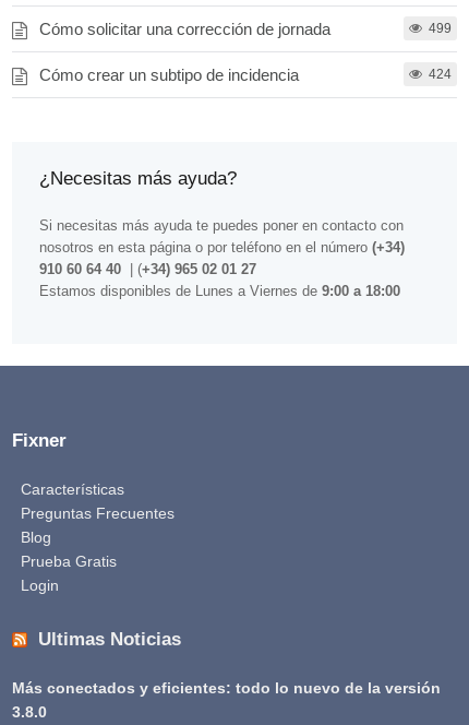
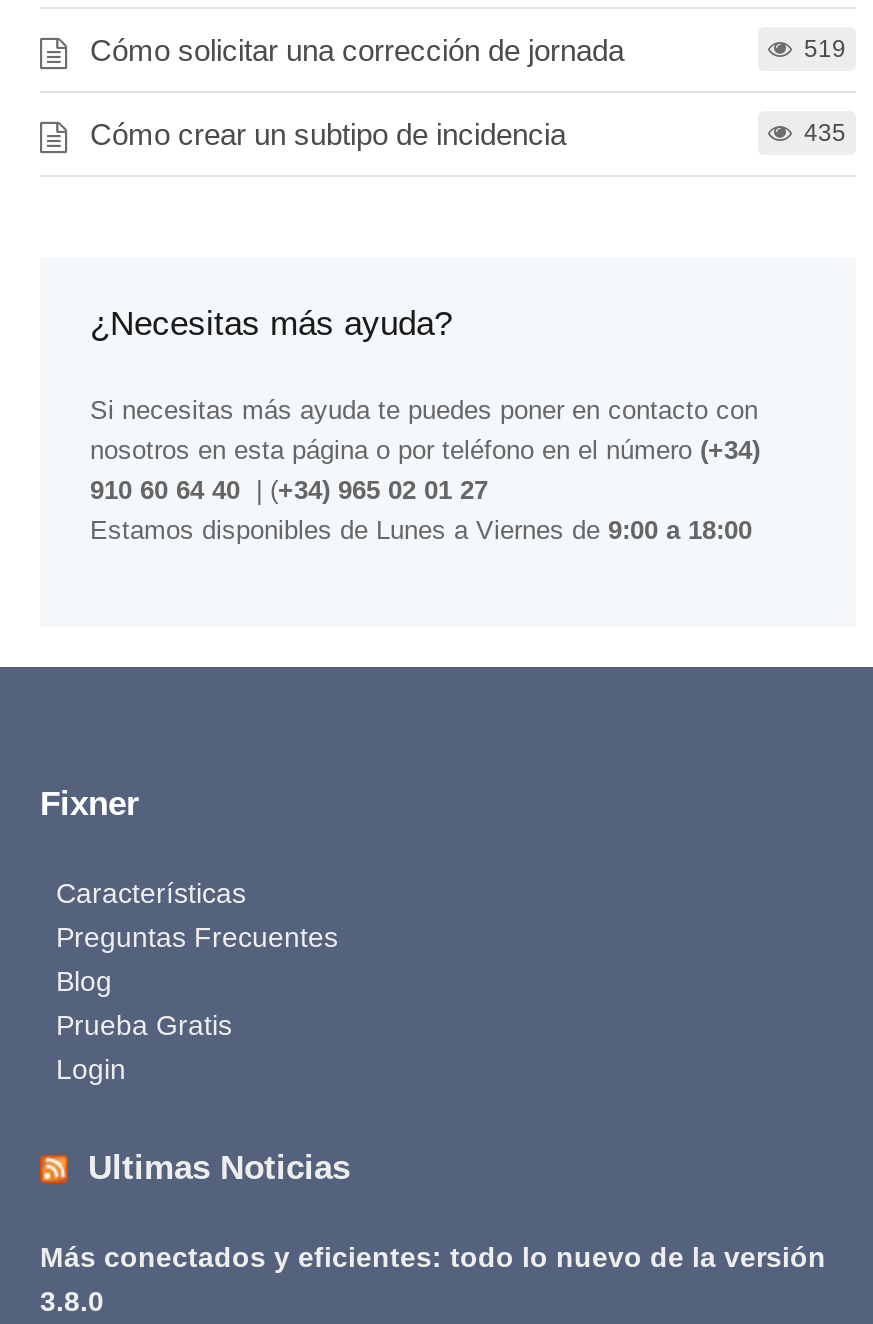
[425,21,452,36] 499 -> [798,35,846,63] 519
[425,67,452,82] 424 -> [798,119,846,147] 435

